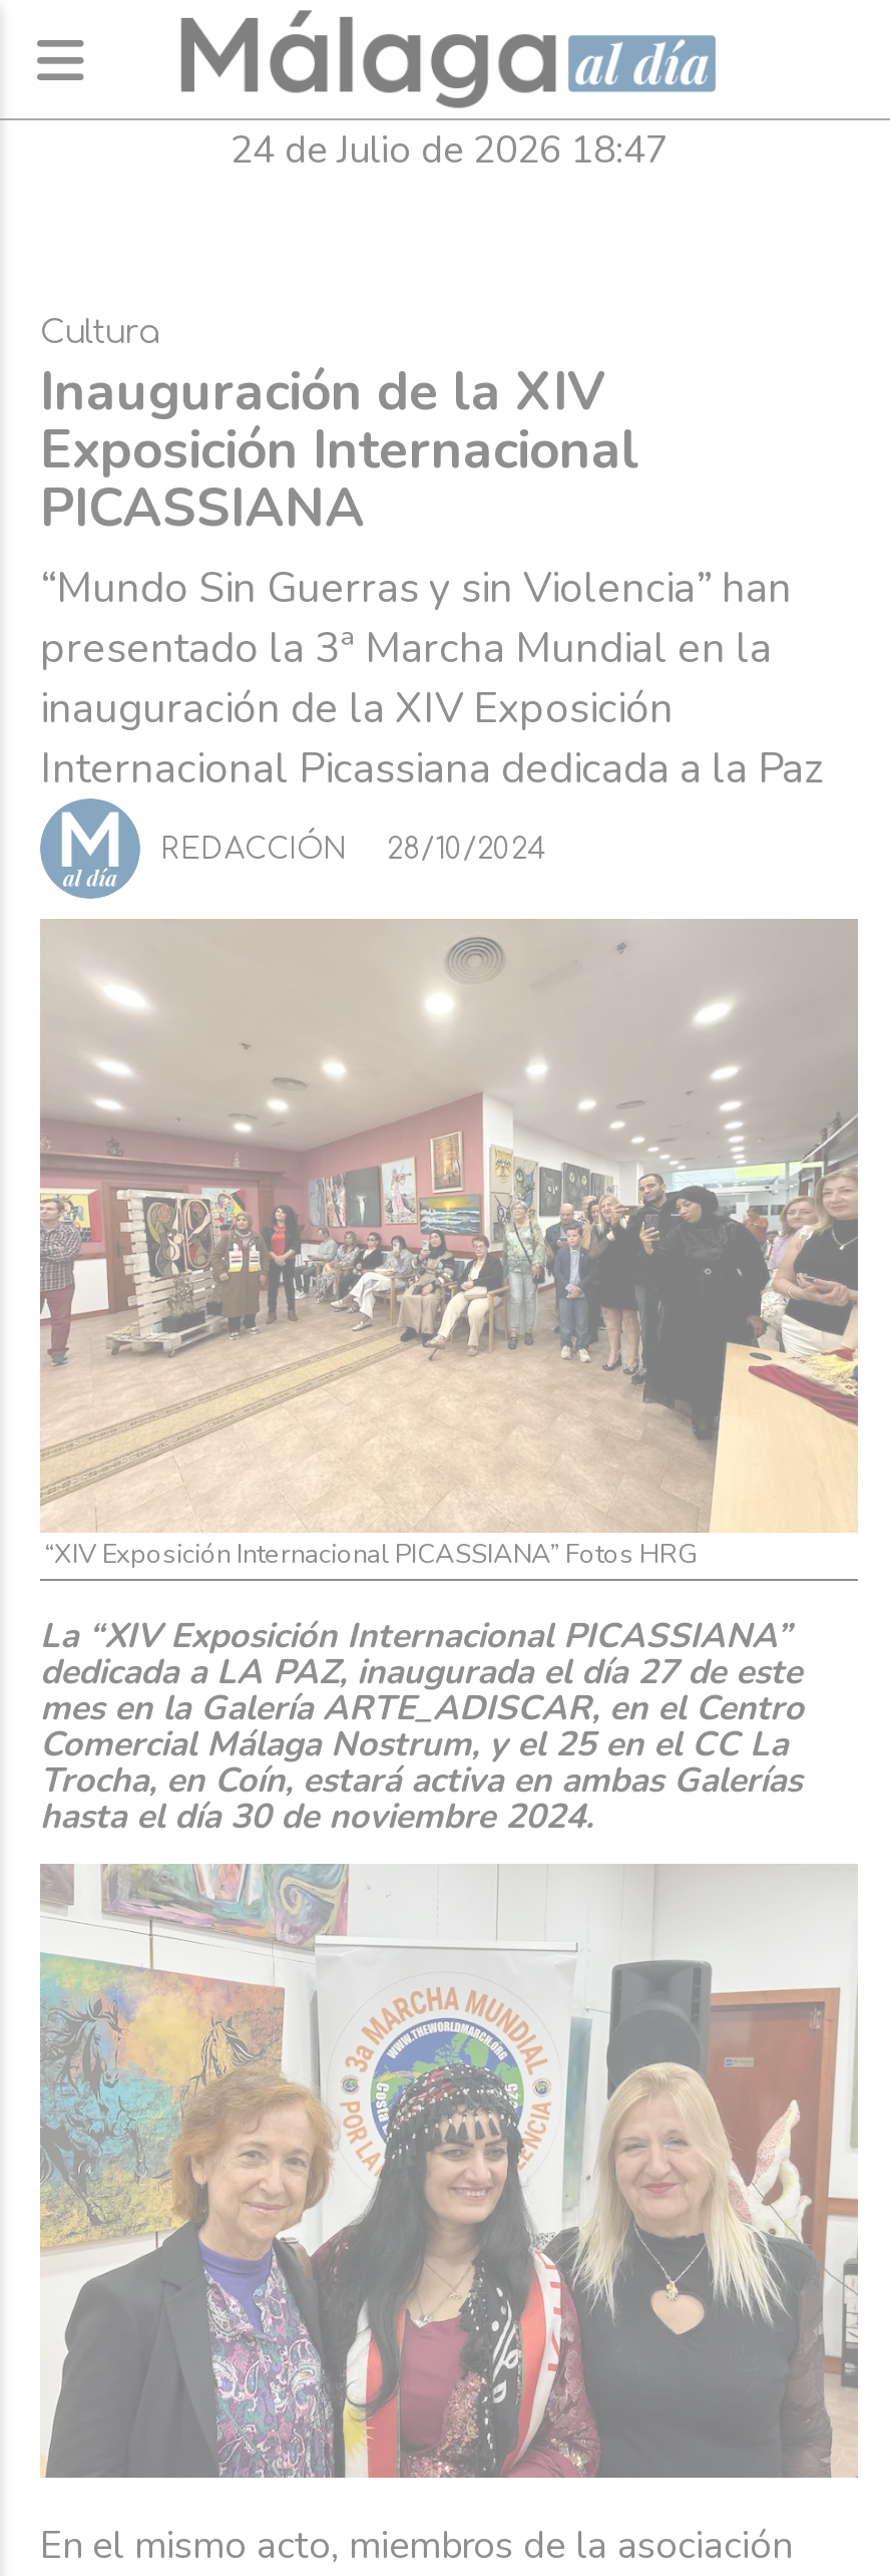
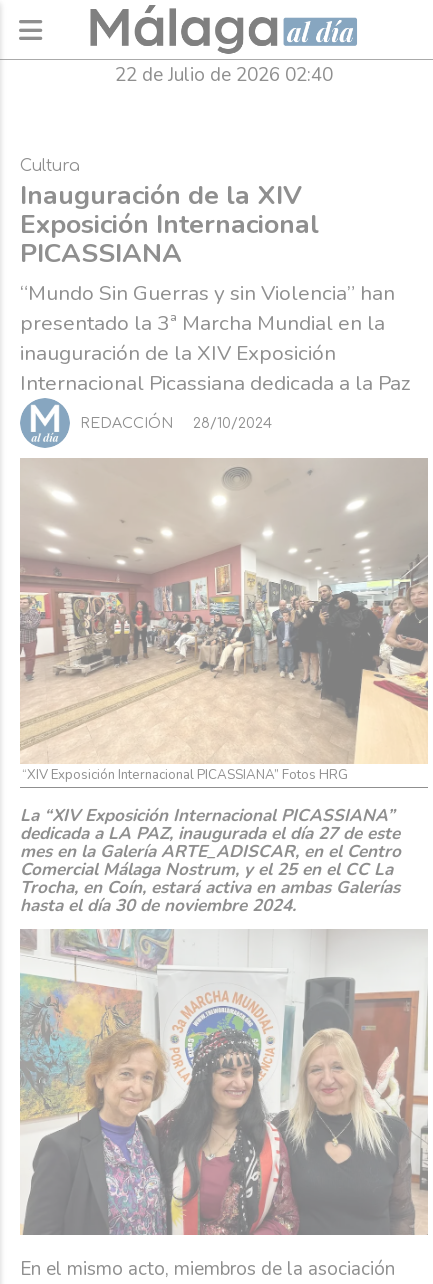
[231,124,668,177] 24 de Julio de 2026 18:47 -> [115,62,333,88] 22 de Julio de 2026 02:40

